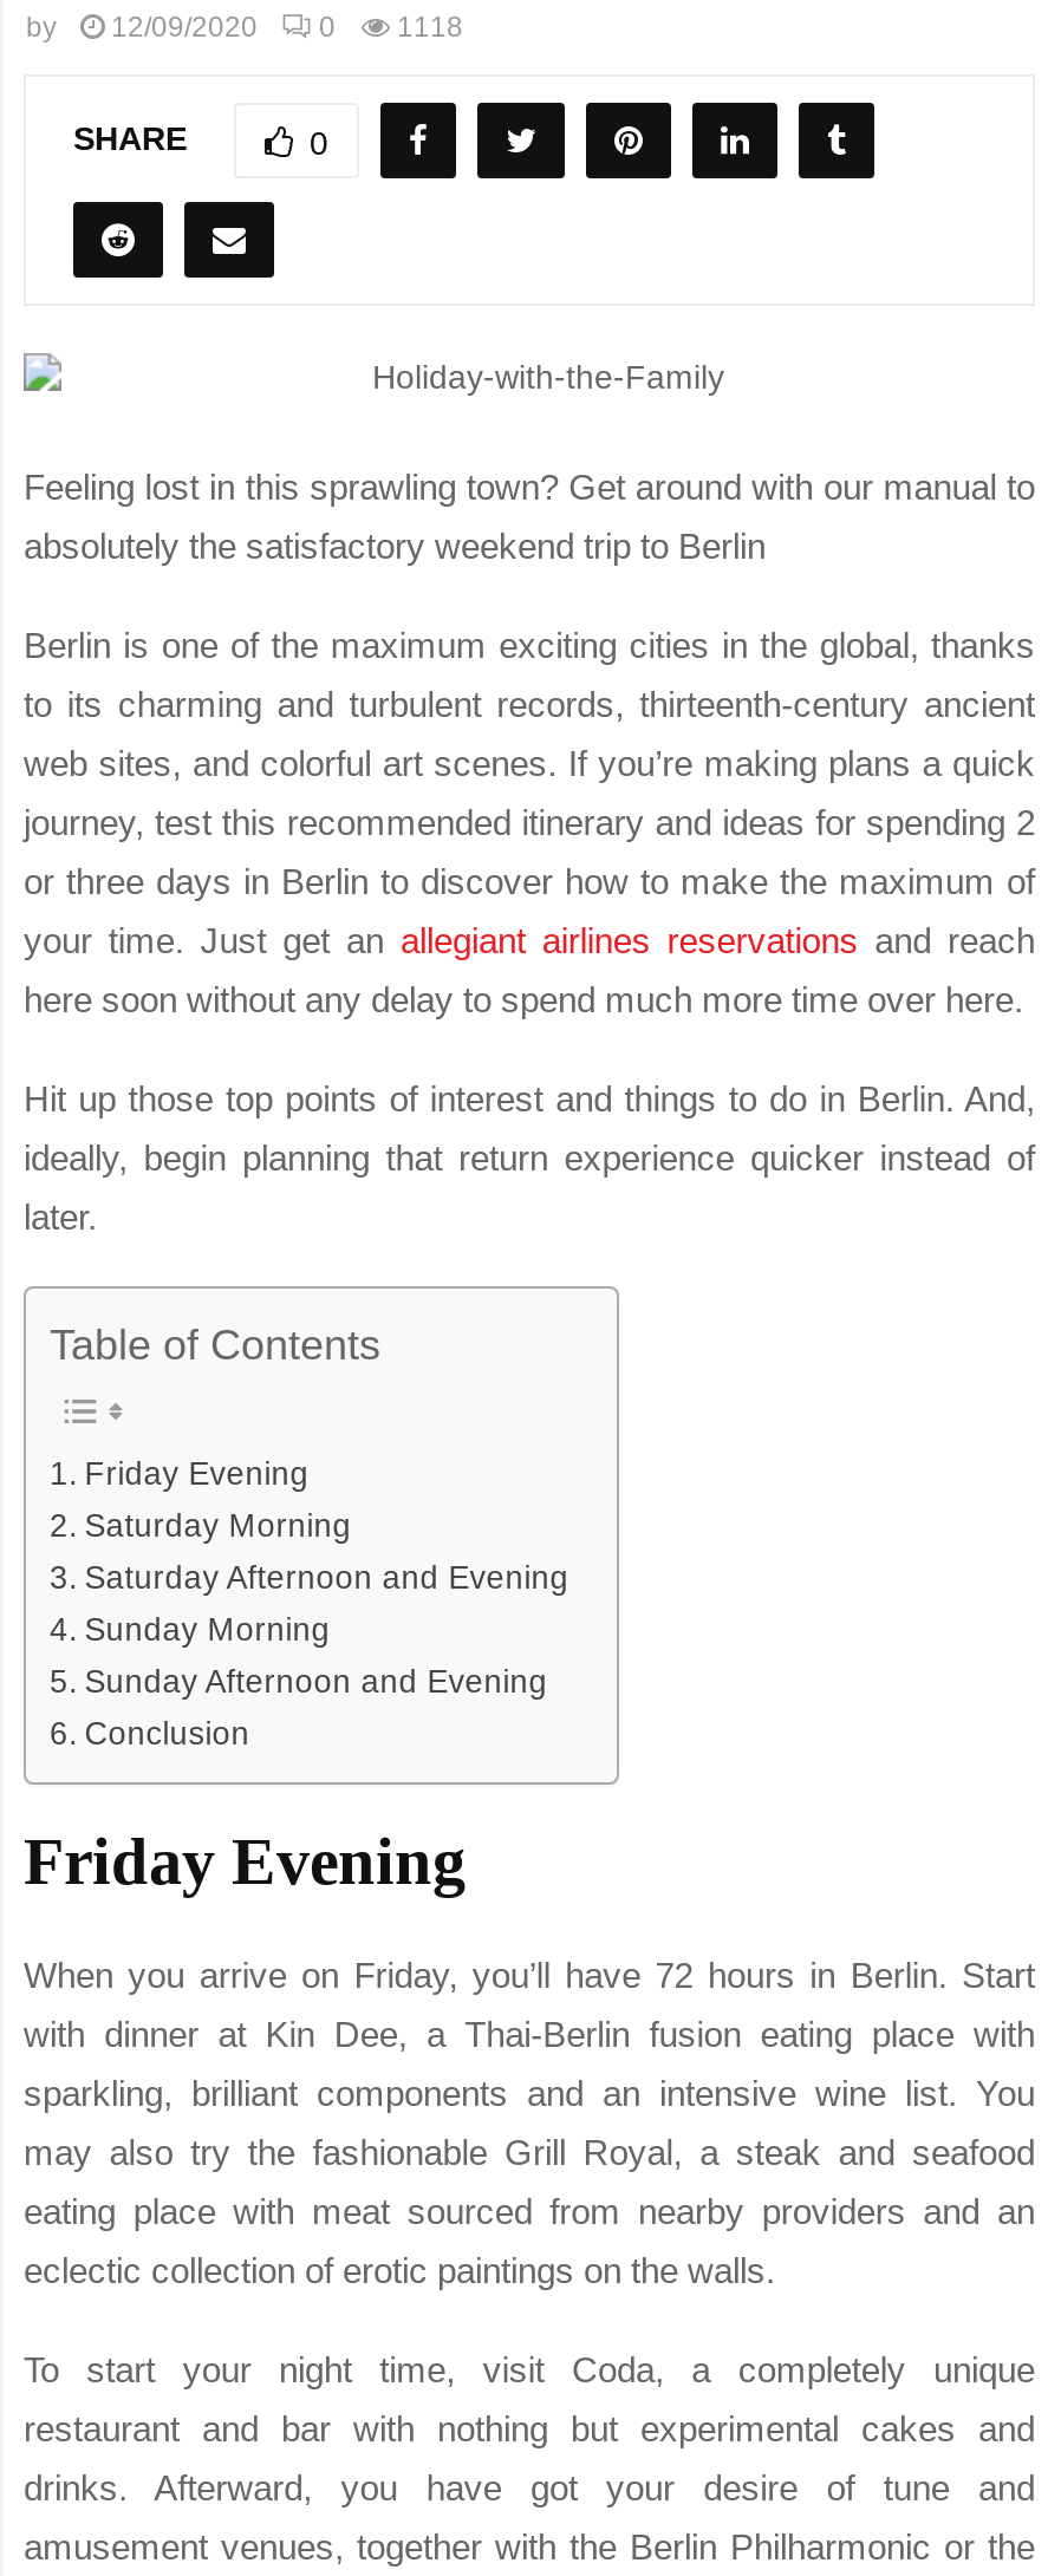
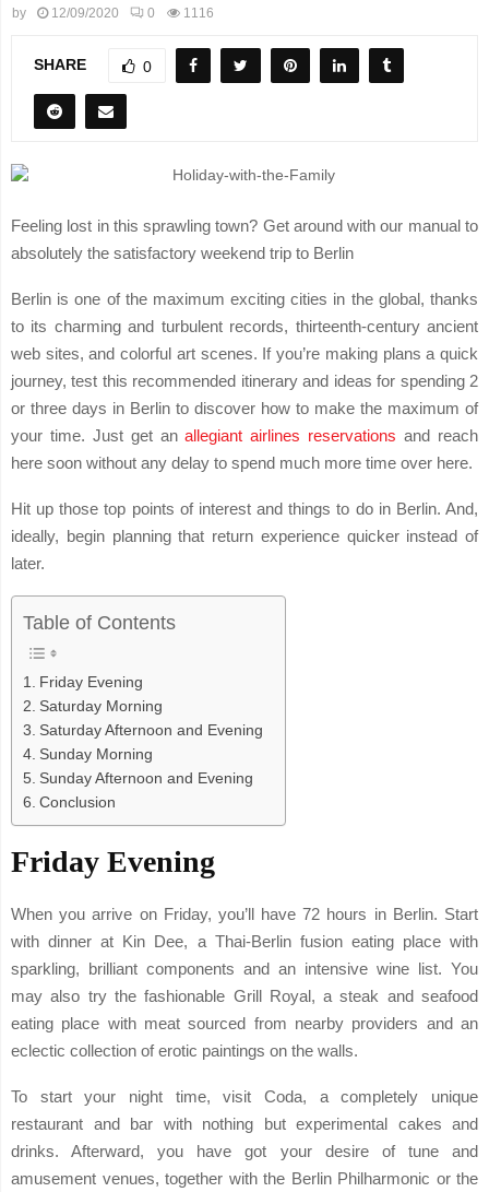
[26,11,463,44] by 12/09/2020 0 1118 -> [12,5,214,21] by 12/09/2020 0 1116

